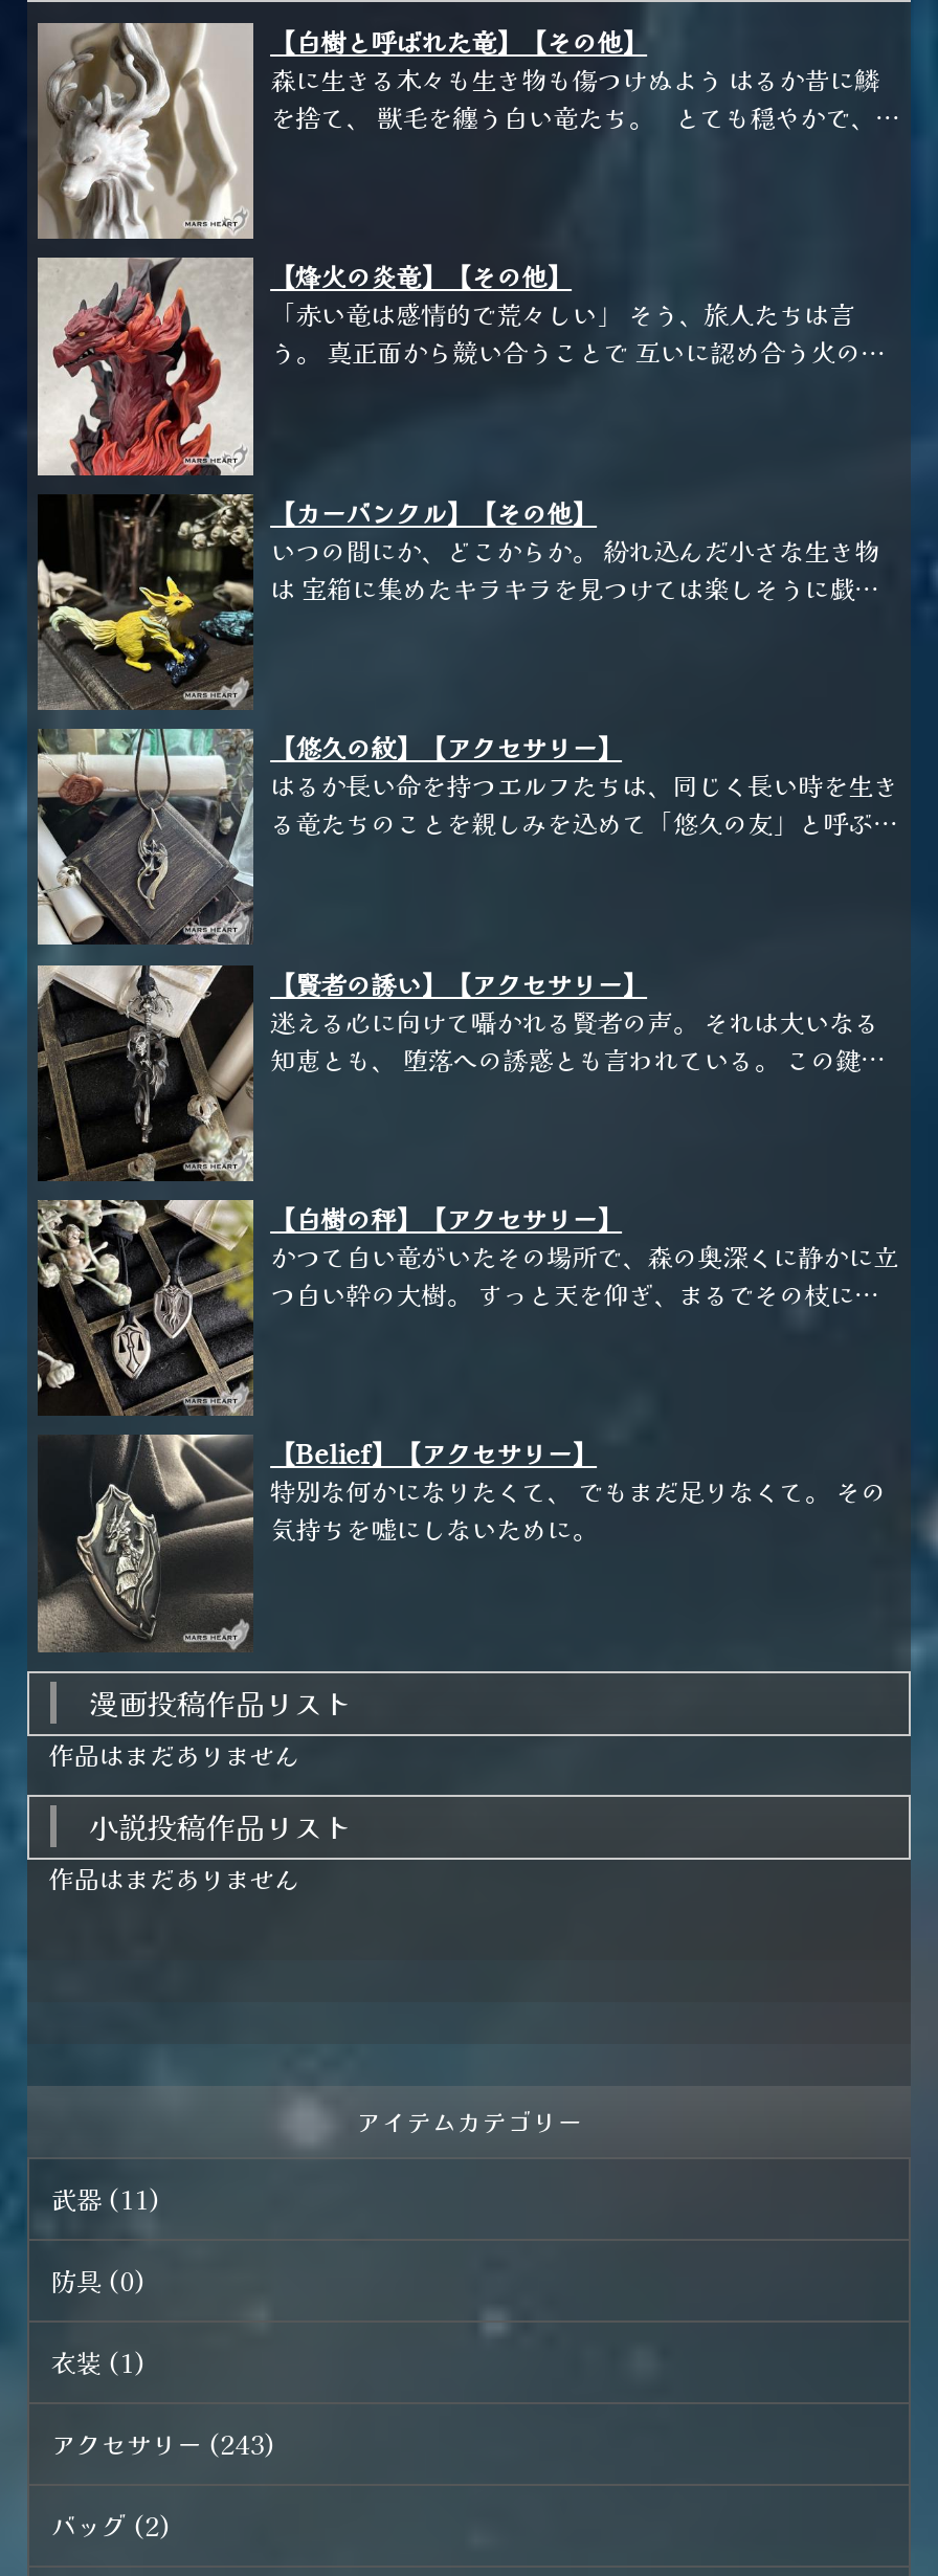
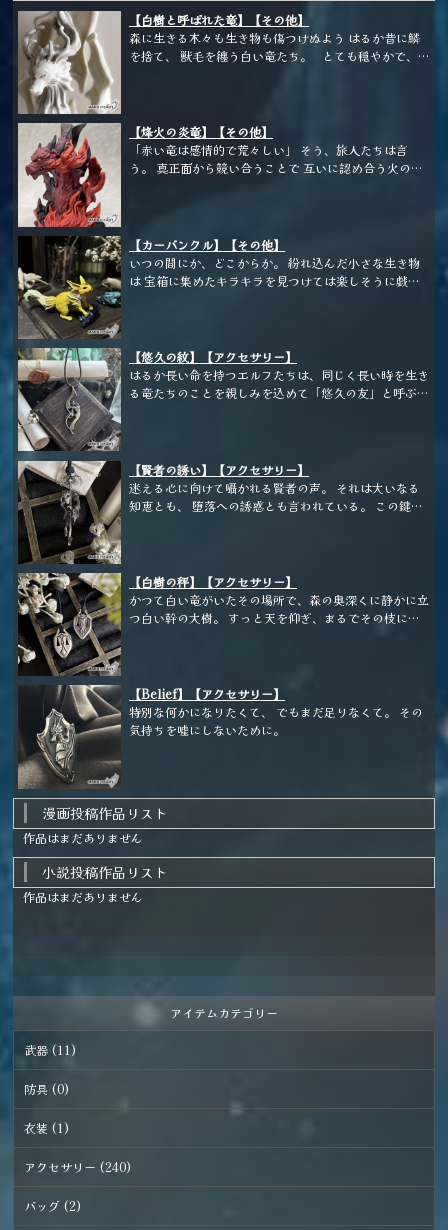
[51,2425,277,2460] アクセサリー (243) -> [24,1158,132,1175] アクセサリー (240)

